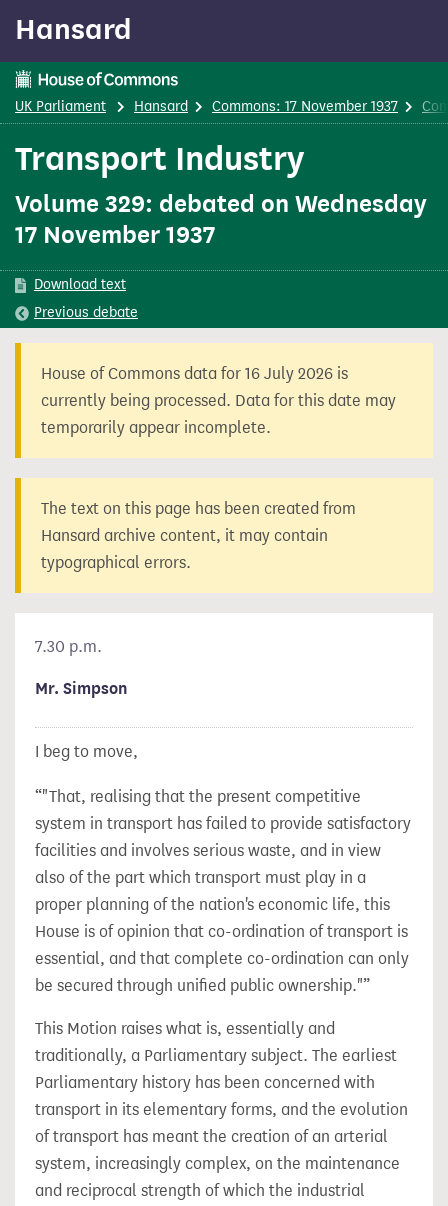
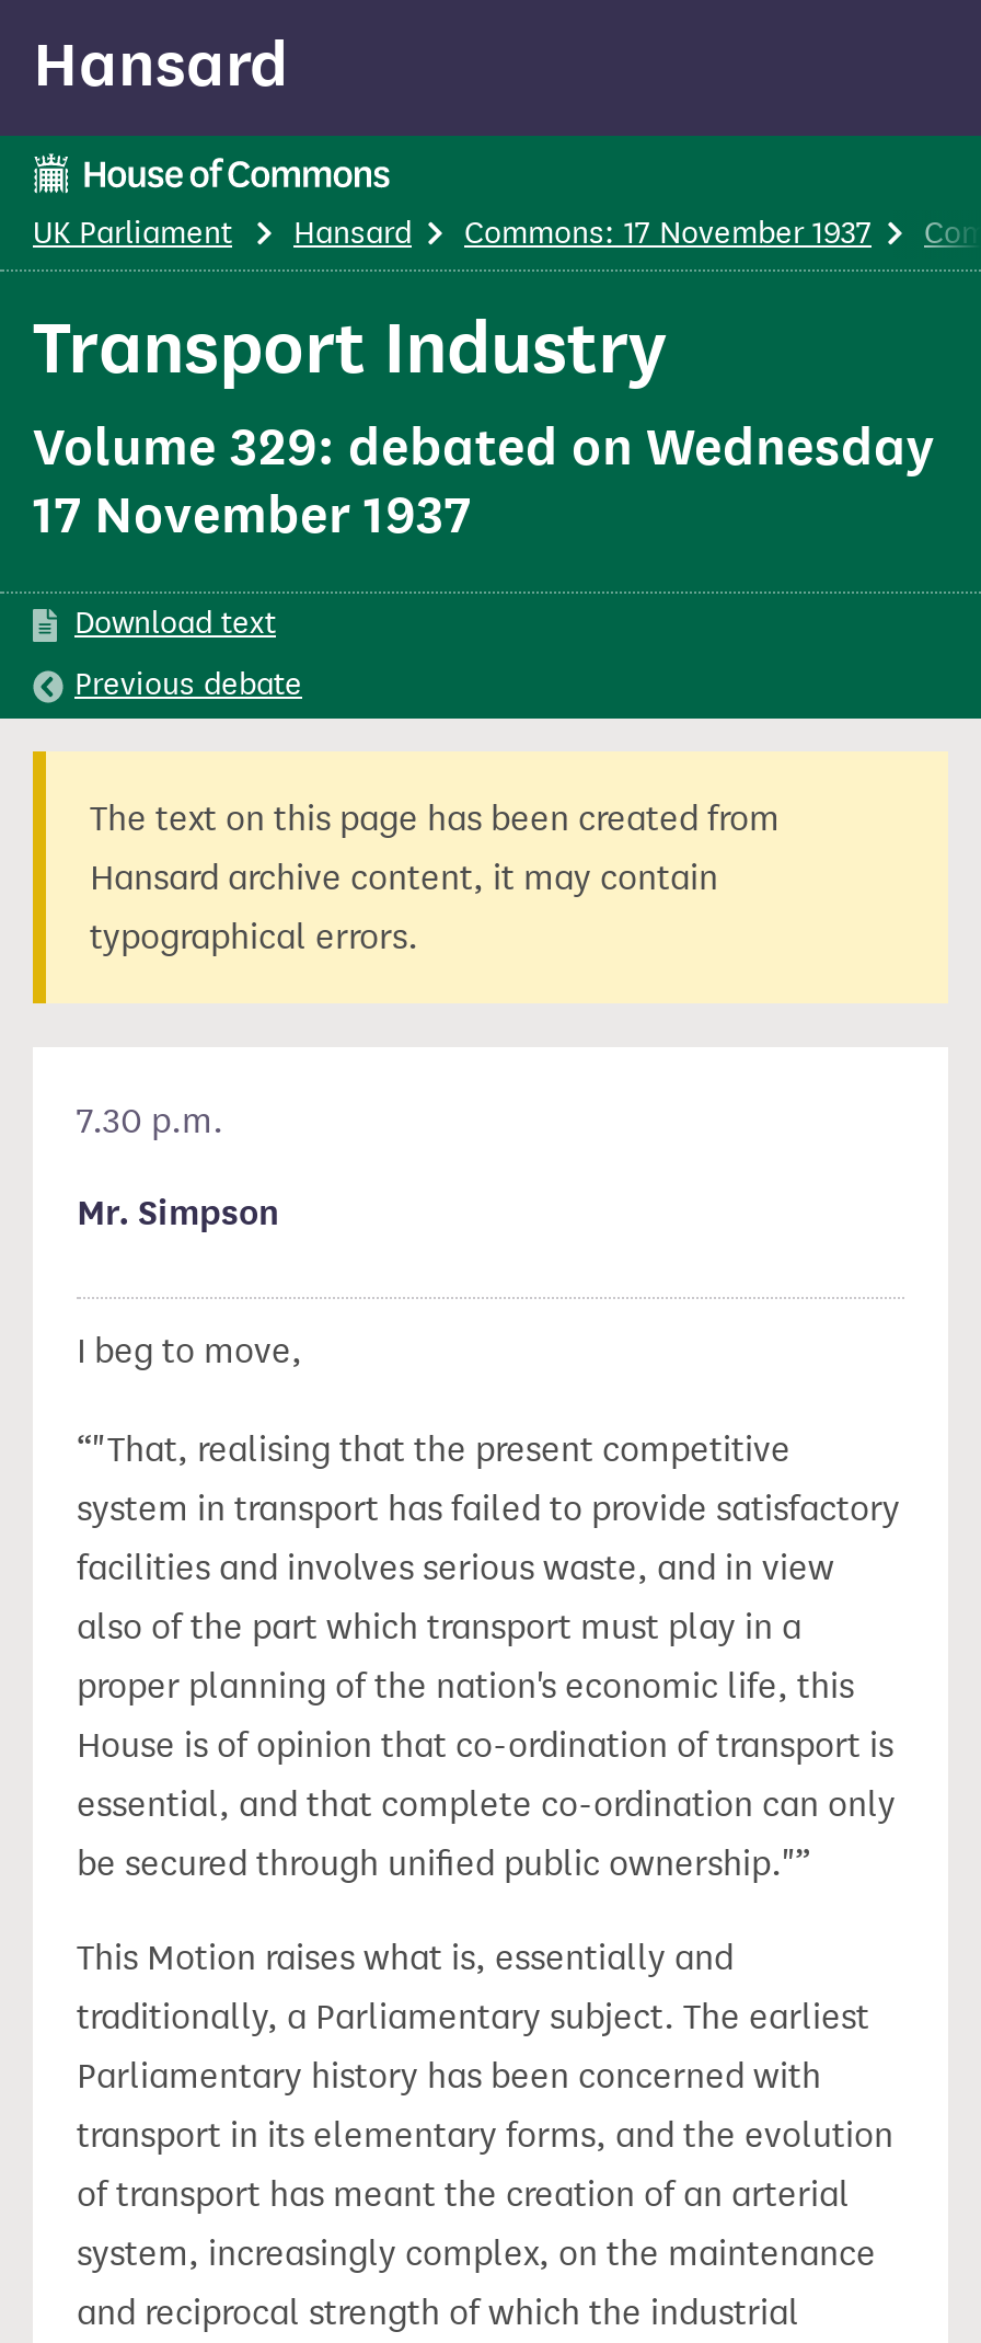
[41,364,396,437] House of Commons data for 16 July 2026 is | currently being processed. Data for this date may | temporarily appear incomplete. -> none

